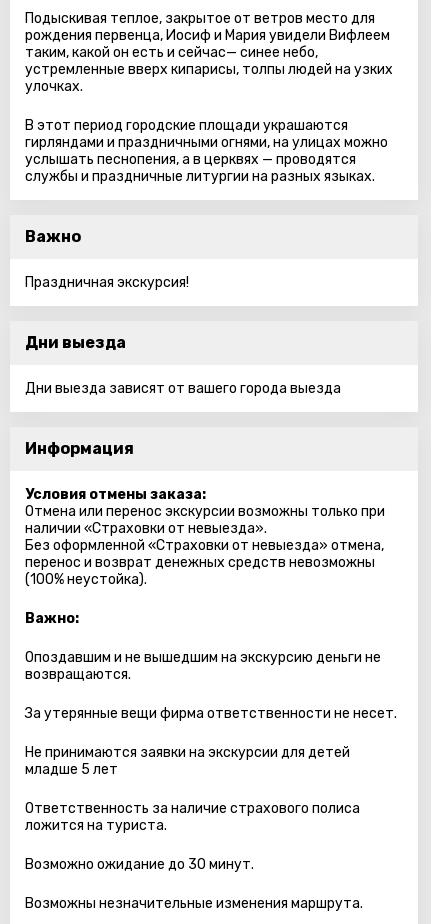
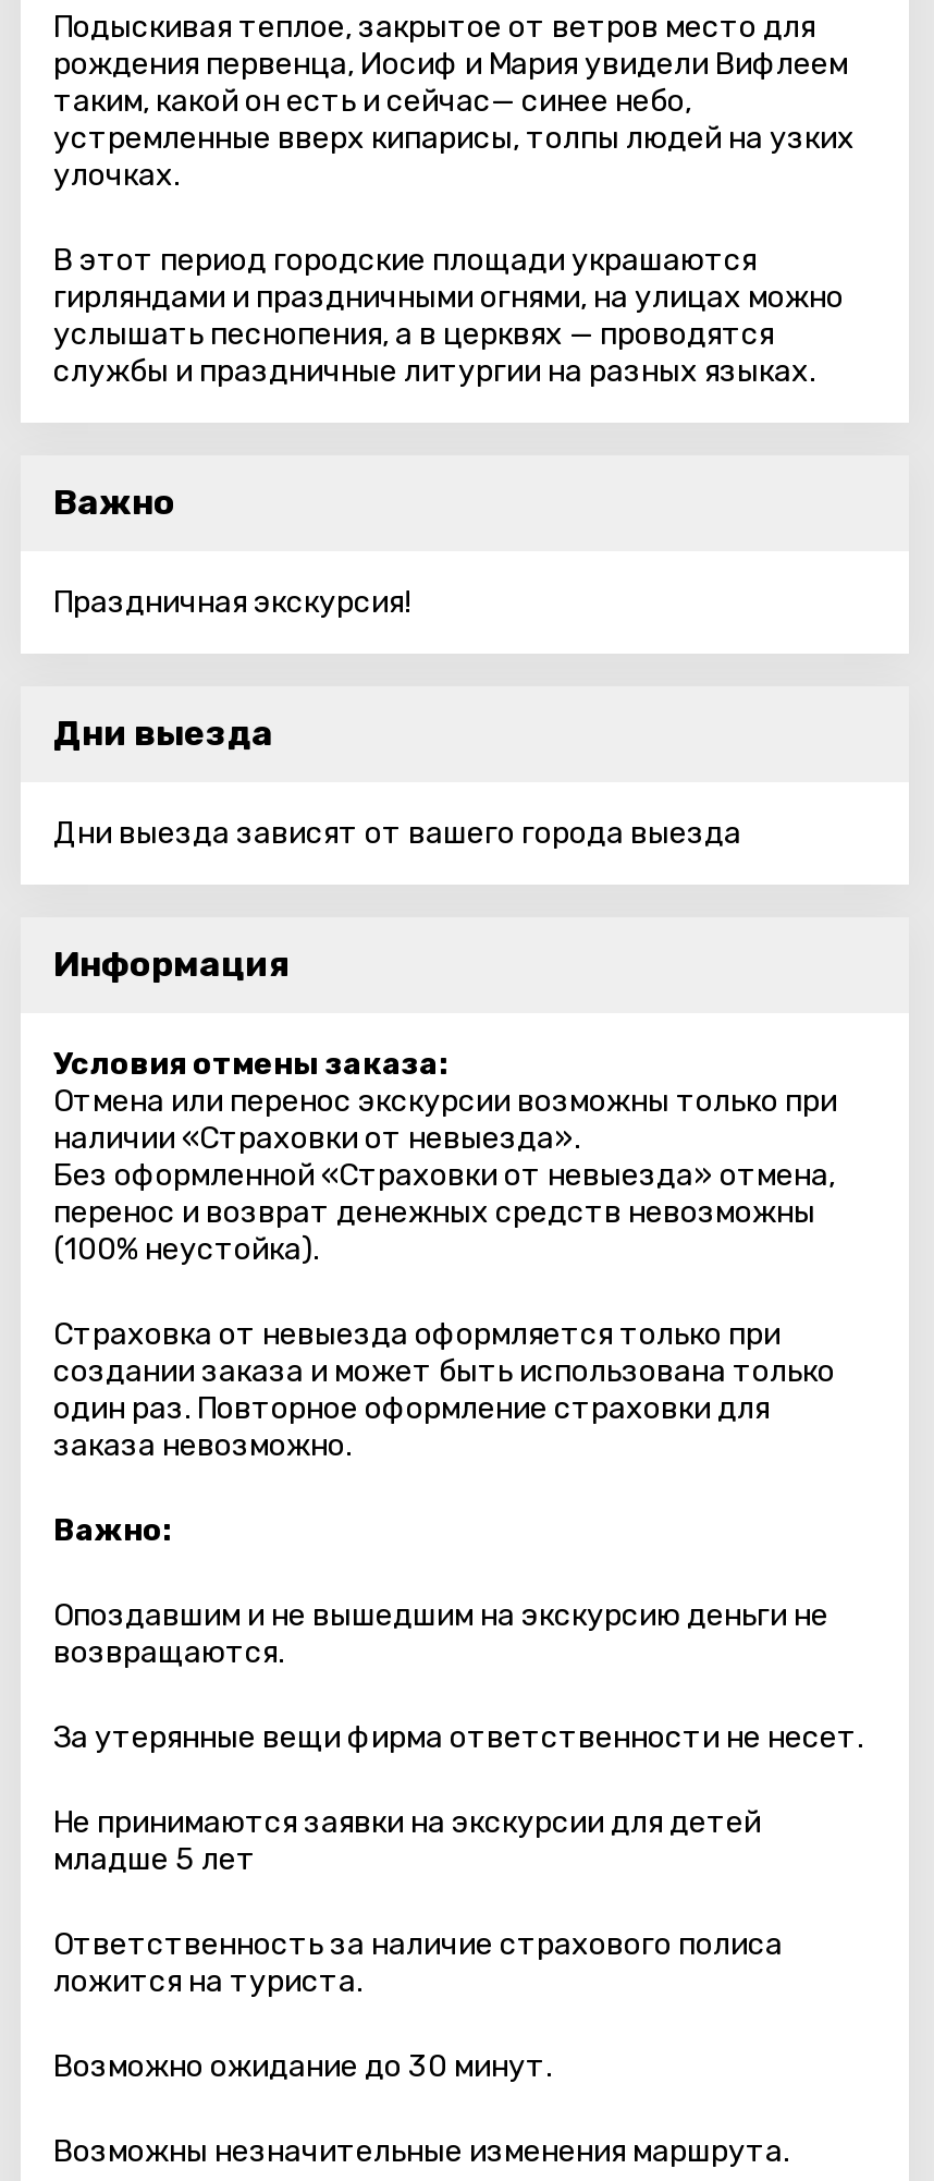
none -> [53,1316,835,1465] Страховка от невыезда оформляется только при | создании заказа и может быть использована только | один раз. Повторное оформление страховки для | заказа невозможно.

